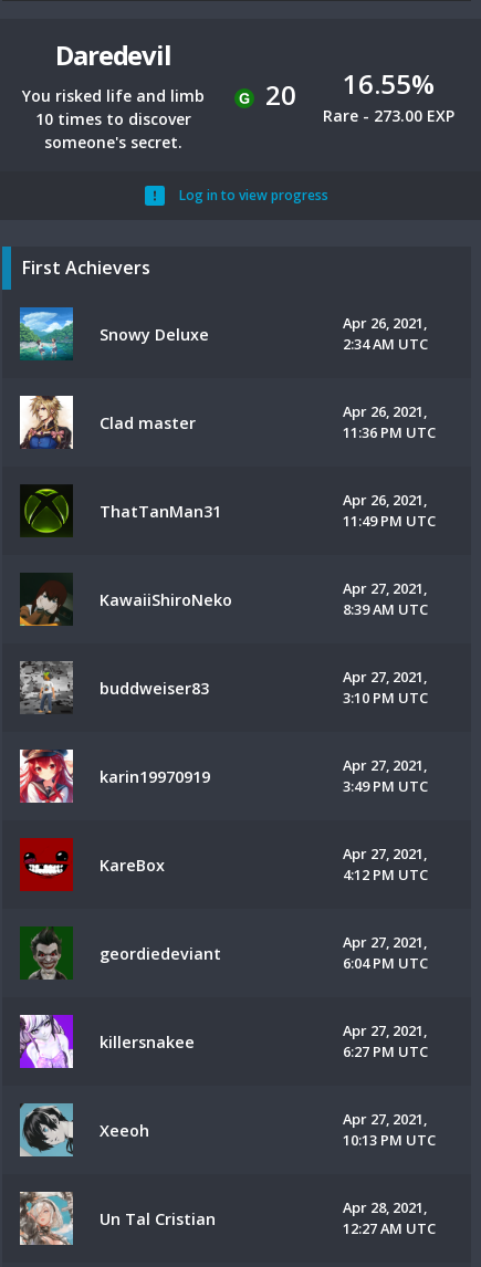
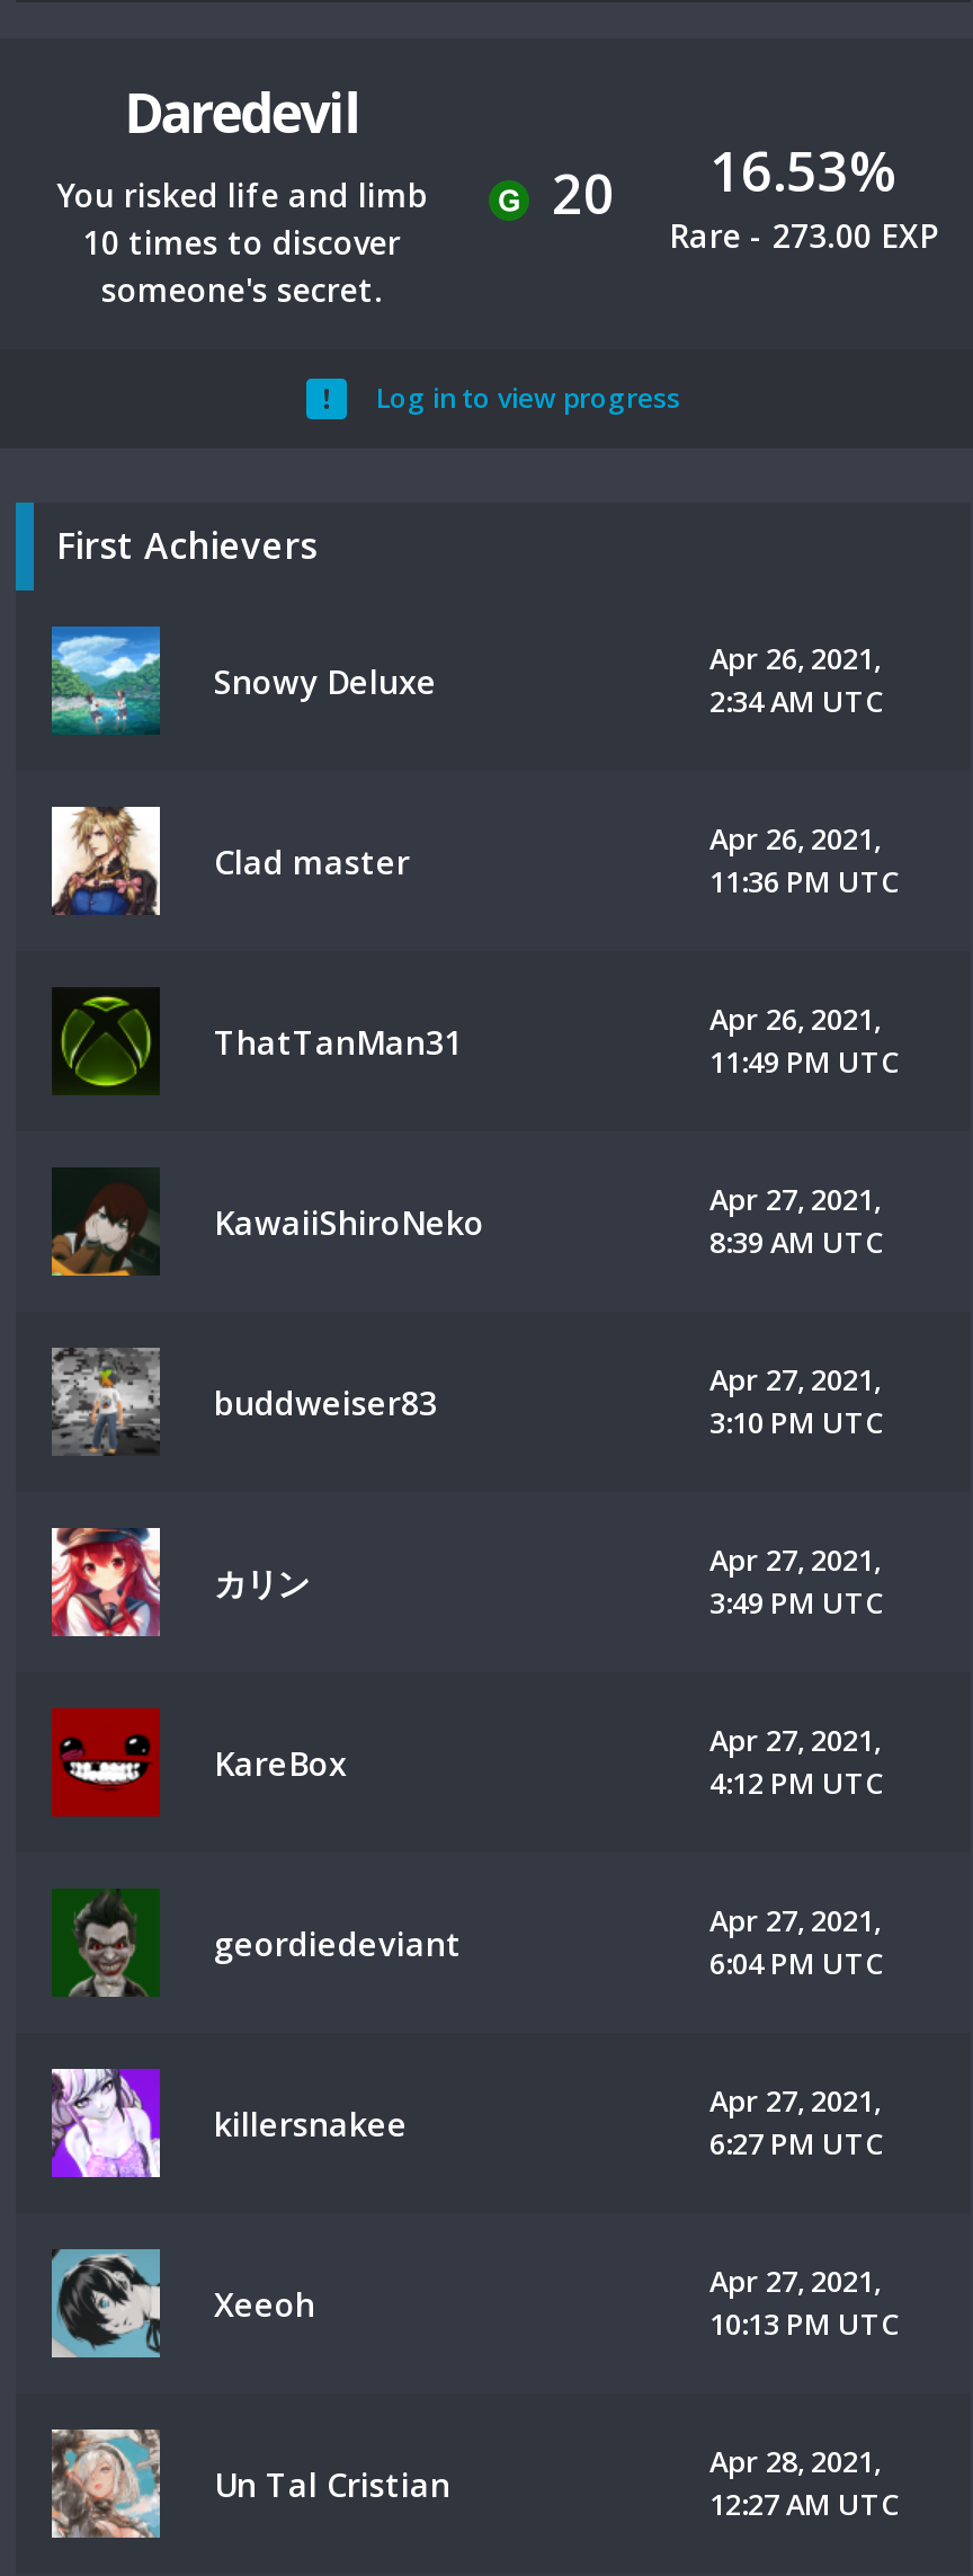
[265,65,435,113] 20 16.55% -> [552,133,896,230] 20 16.53%
[100,766,210,787] karin19970919 -> [214,1561,309,1604] カリン

